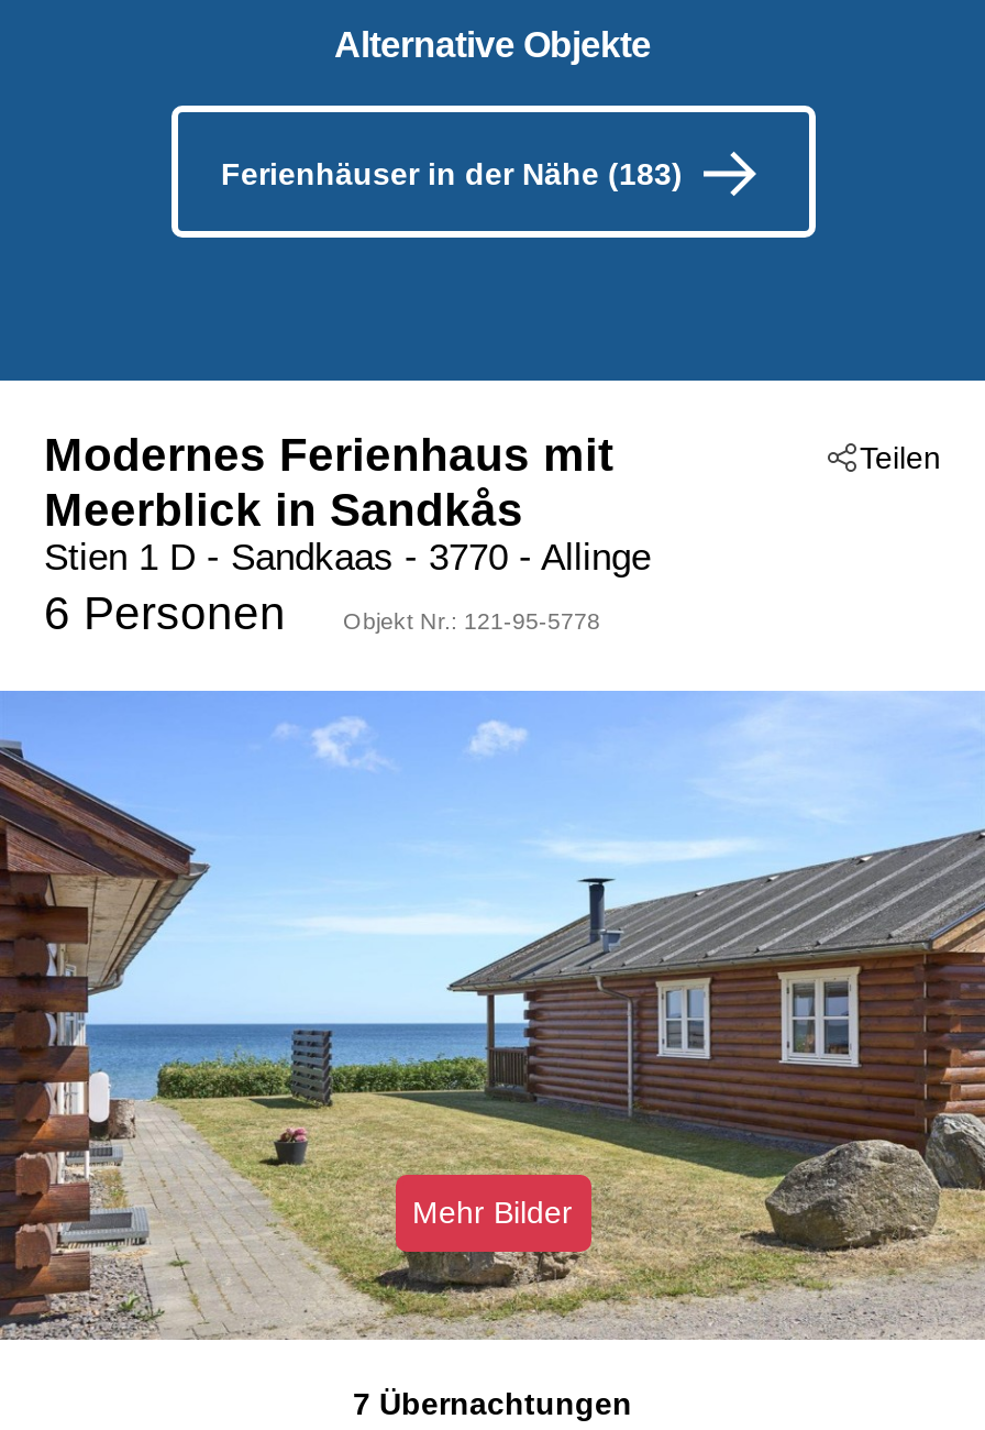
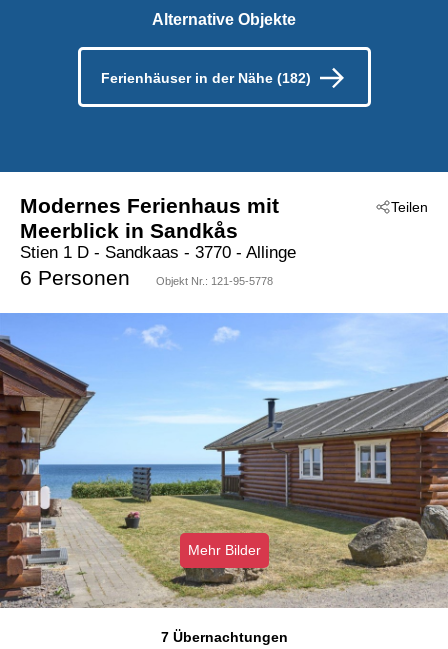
[221,156,683,191] Ferienhäuser in der Nähe (183) -> [100,70,310,86] Ferienhäuser in der Nähe (182)

